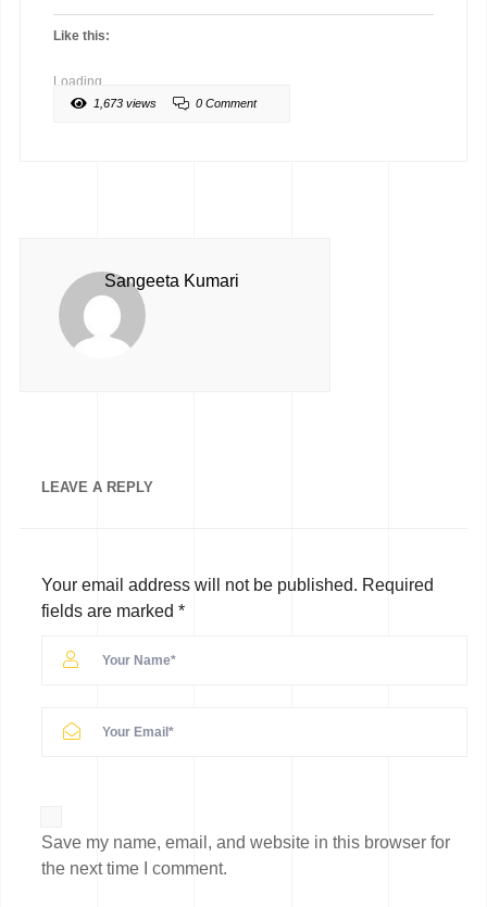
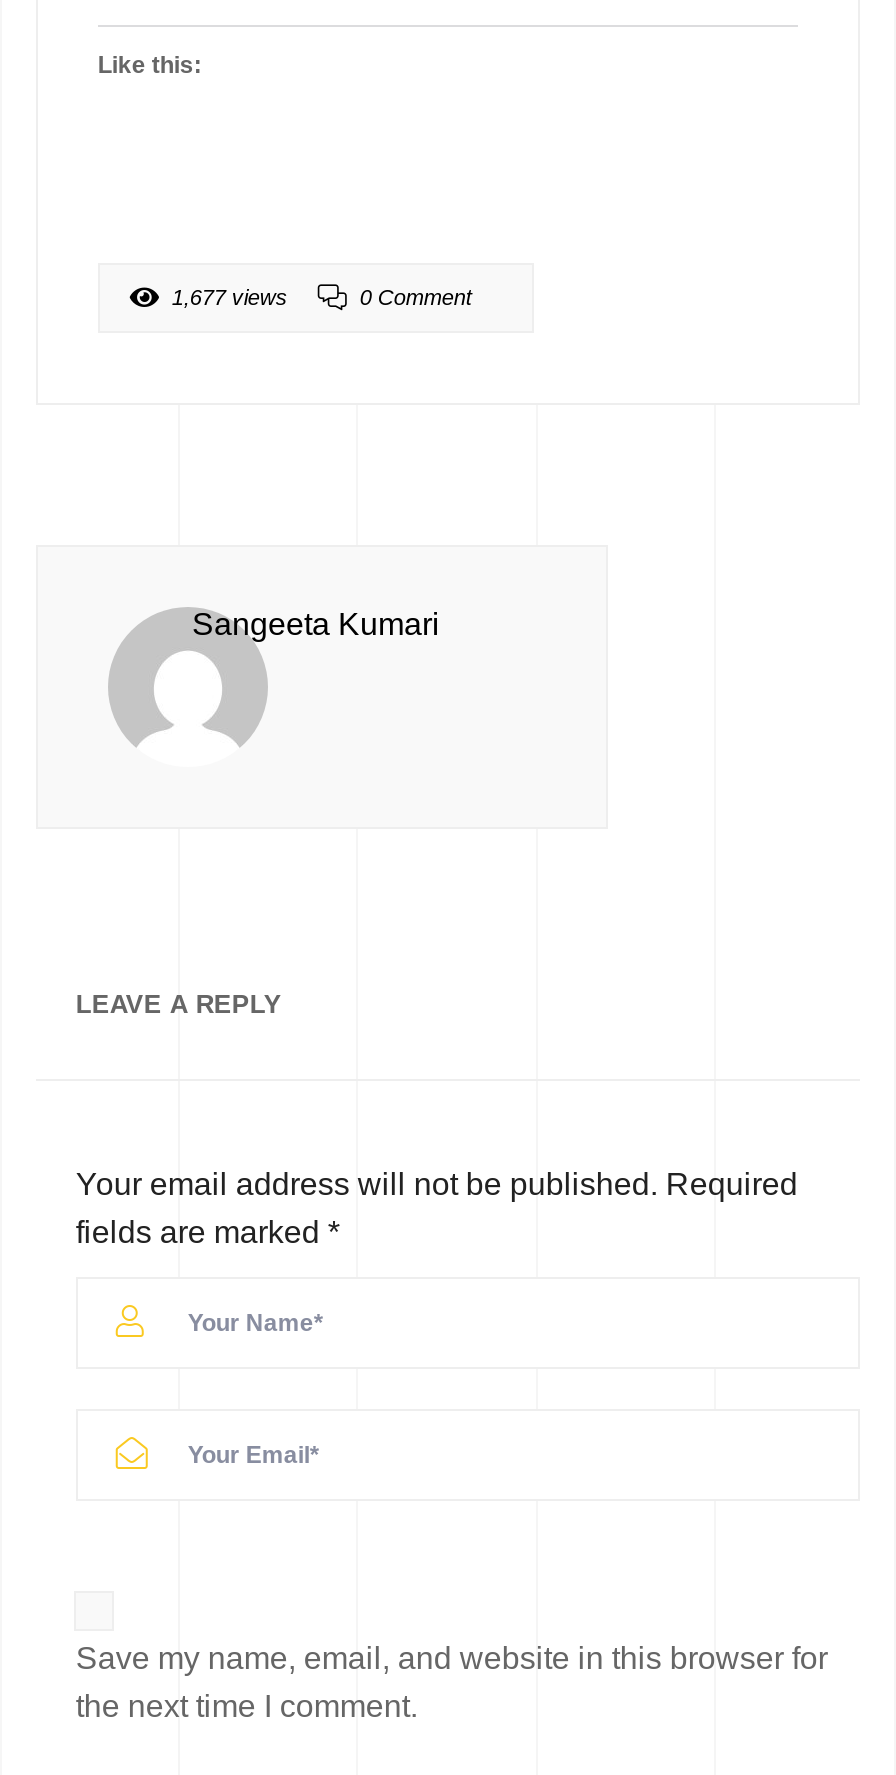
[53,74,156,110] Loading... | 1,673 views -> [172,285,288,309] 1,677 views

